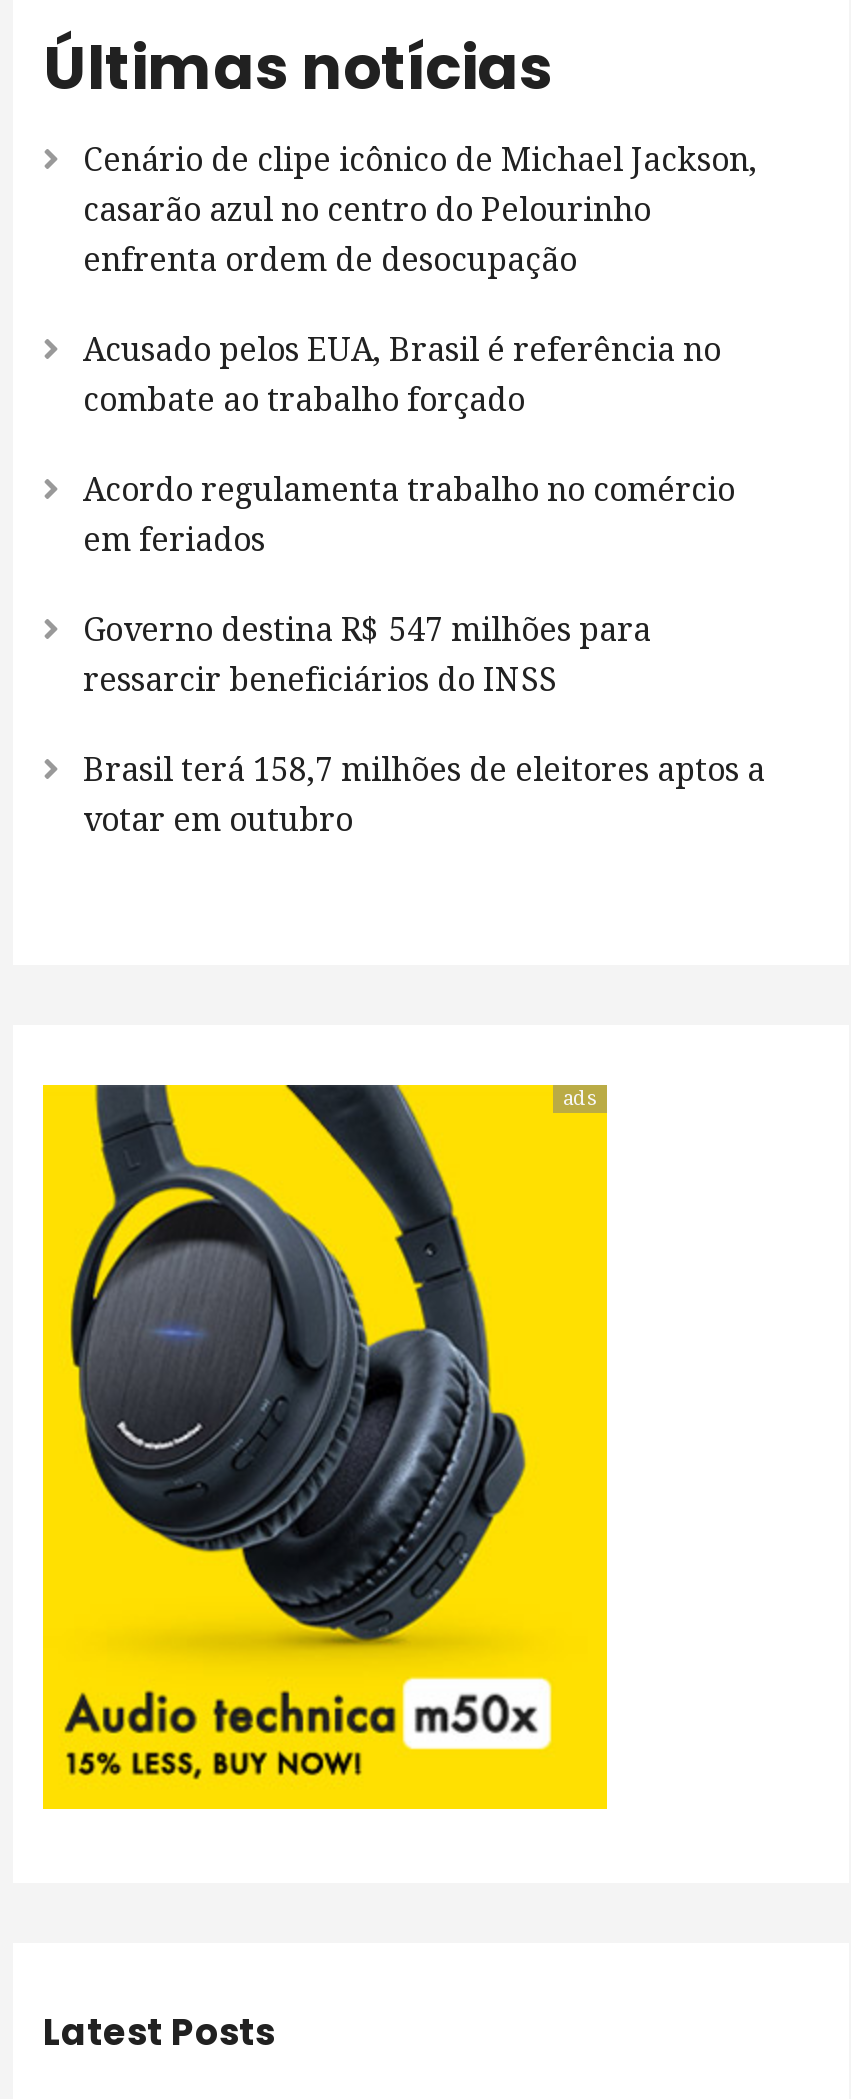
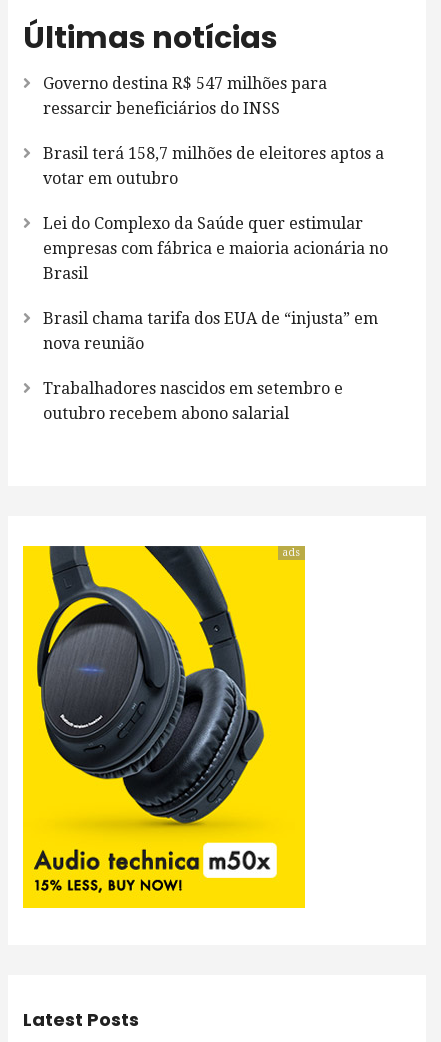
[83,141,757,559] Cenário de clipe icônico de Michael Jackson, | casarão azul no centro do Pelourinho | enfrenta ordem de desocupação | Acusado pelos EUA, Brasil é referência no | combate ao trabalho forçado | Acordo regulamenta trabalho no comércio | em feriados -> none
moved [83,611,765,839] -> [43,74,384,188]: Governo destina R$ 547 milhões para | ressarcir beneficiários do INSS | Brasil terá 158,7 milhões de eleitores aptos a | votar em outubro
none -> [43,214,388,423] Lei do Complexo da Saúde quer estimular | empresas com fábrica e maioria acionária no | Brasil | Brasil chama tarifa dos EUA de “injusta” em | nova reunião | Trabalhadores nascidos em setembro e | outubro recebem abono salarial

